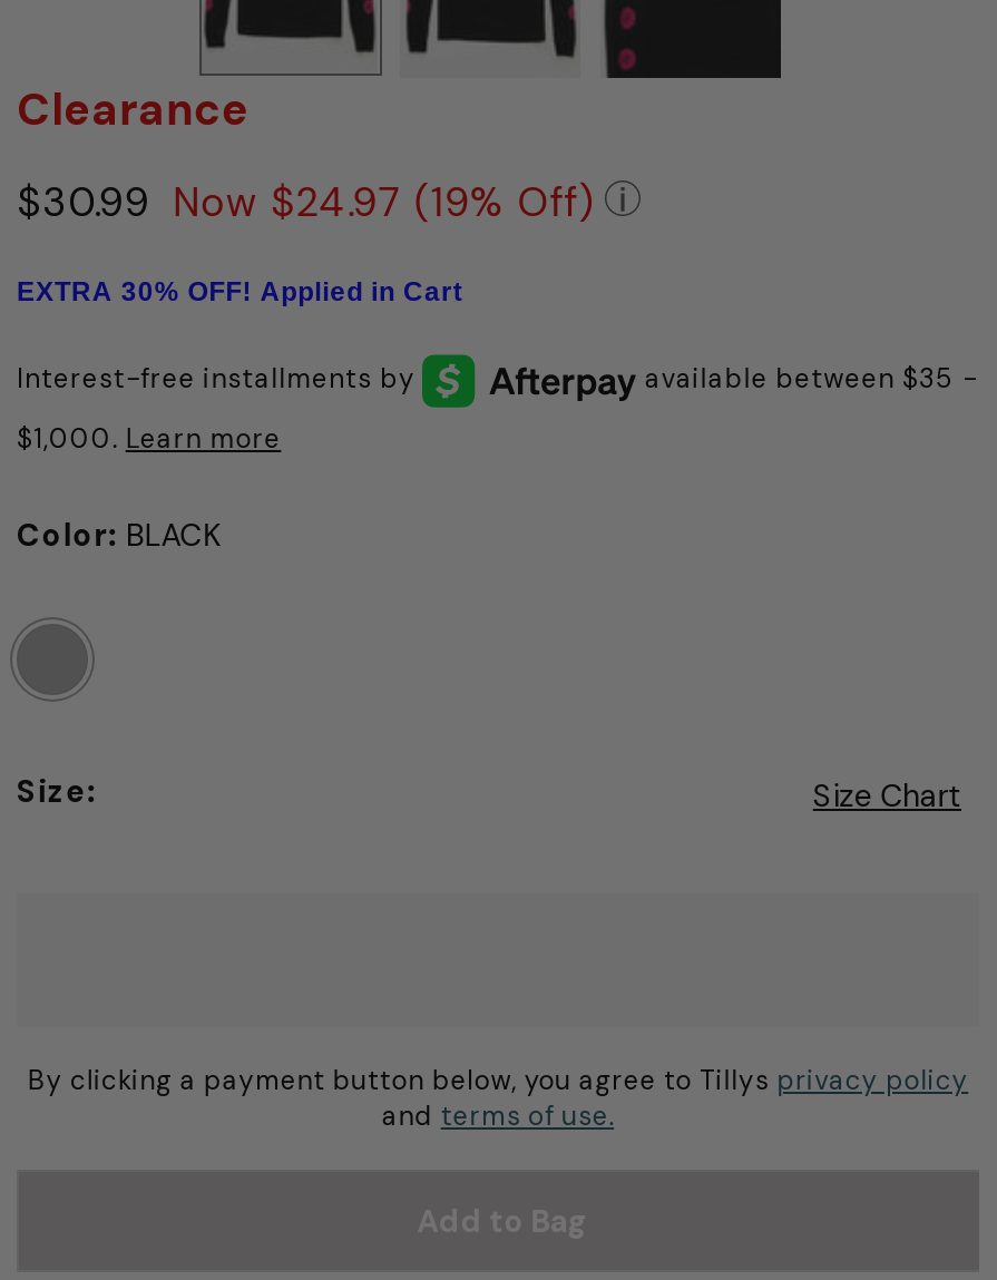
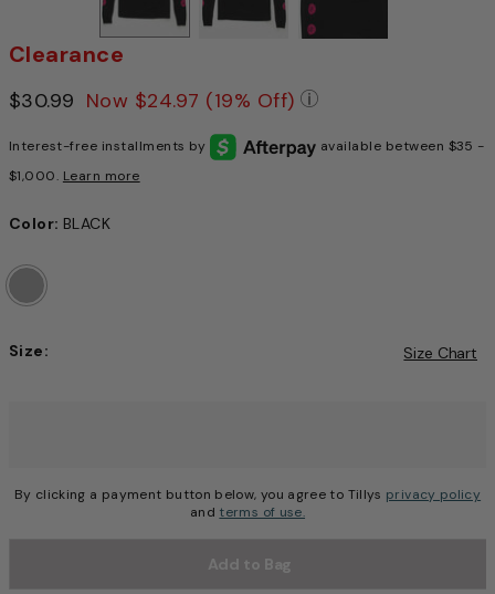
[17,275,463,306] EXTRA 30% OFF! Applied in Cart -> none

